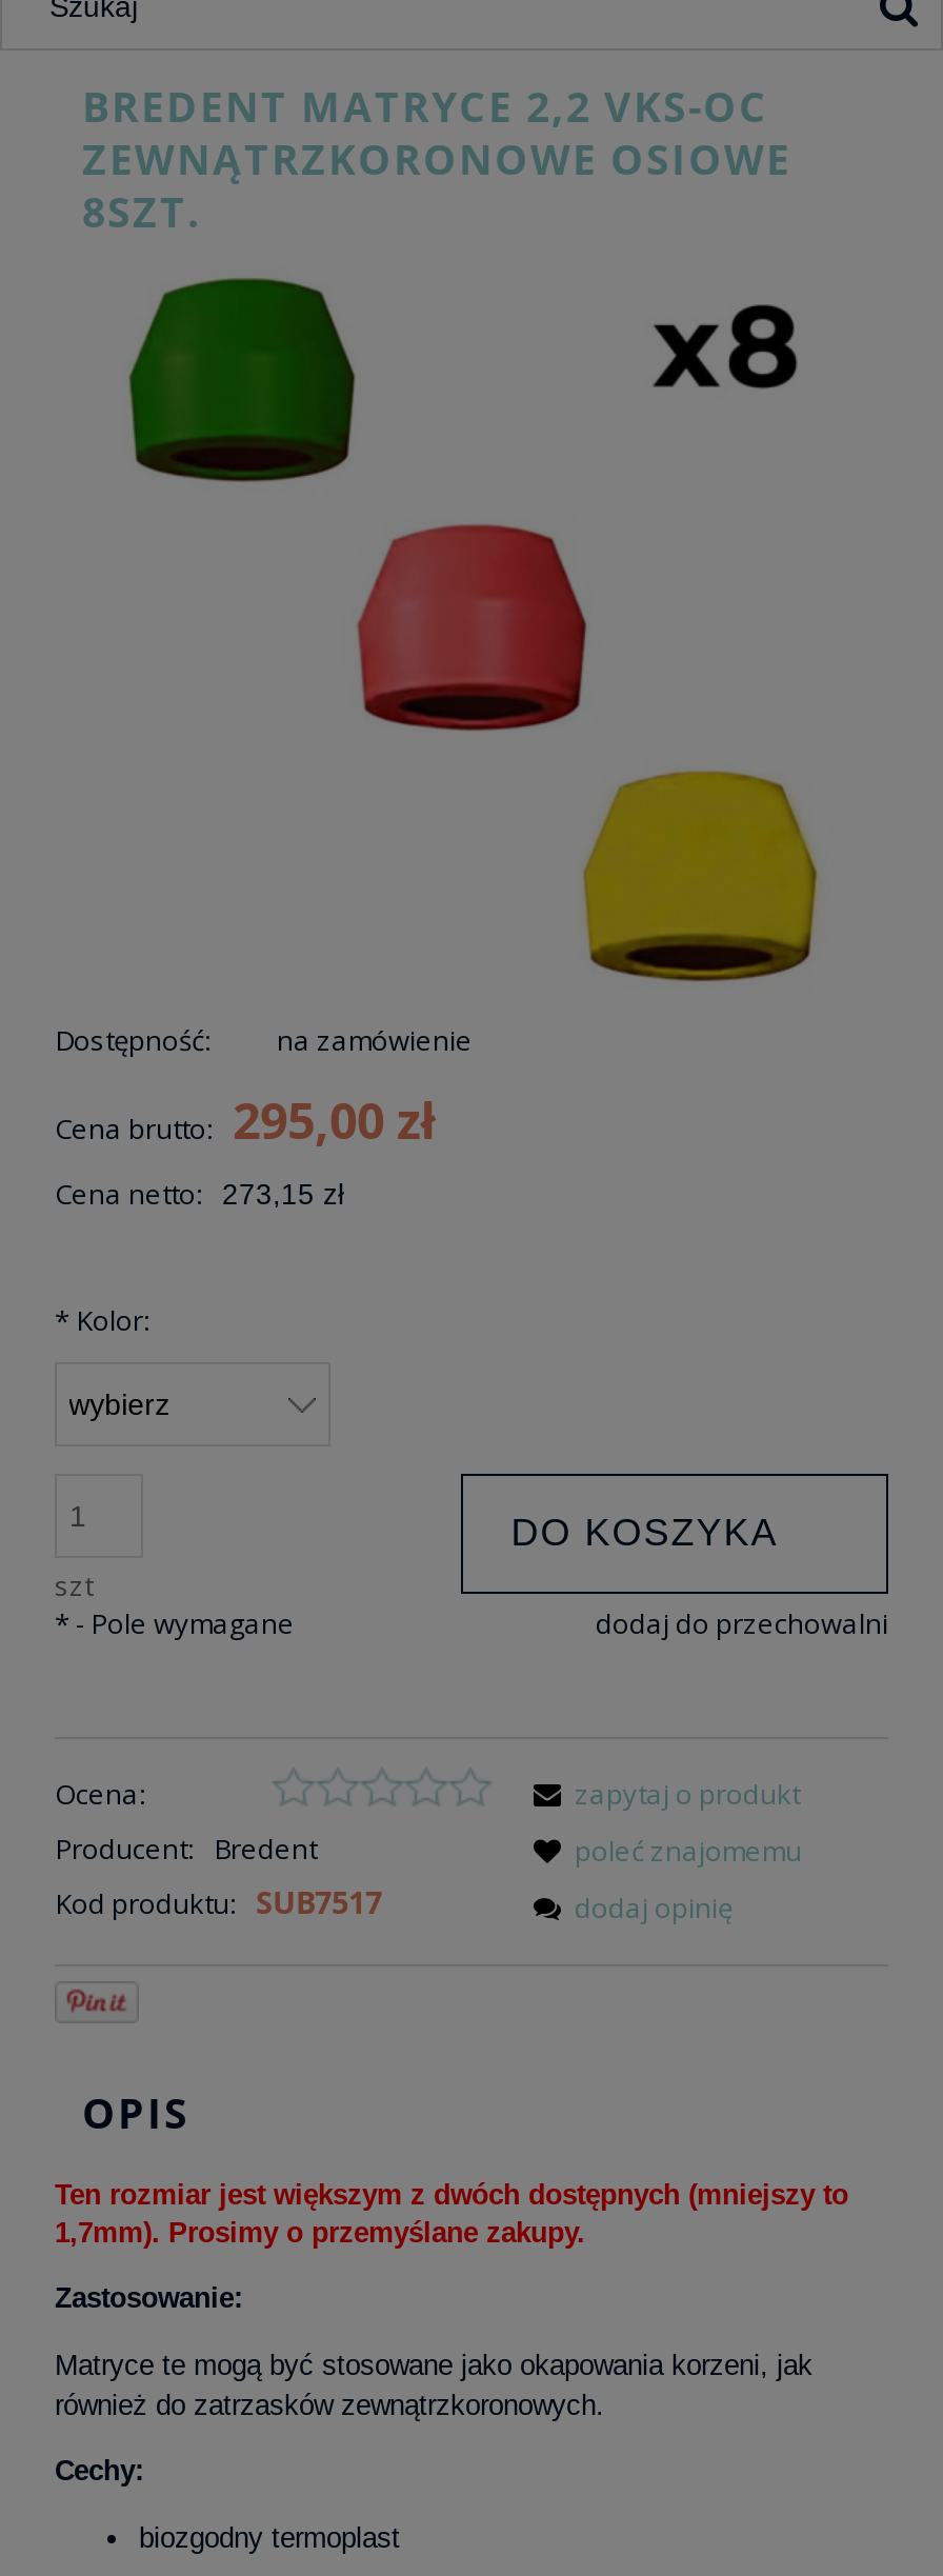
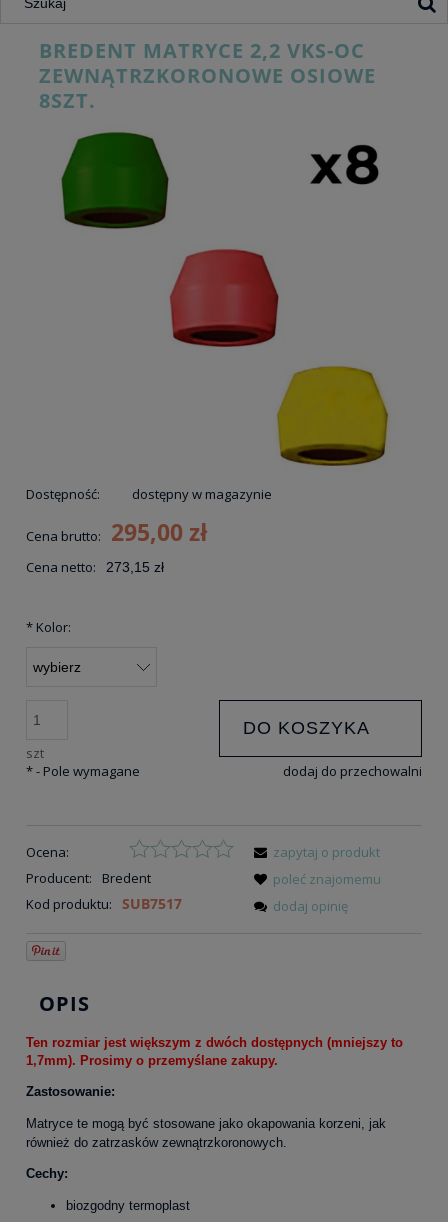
[277,1021,473,1059] na zamówienie -> [131,485,271,503] dostępny w magazynie

